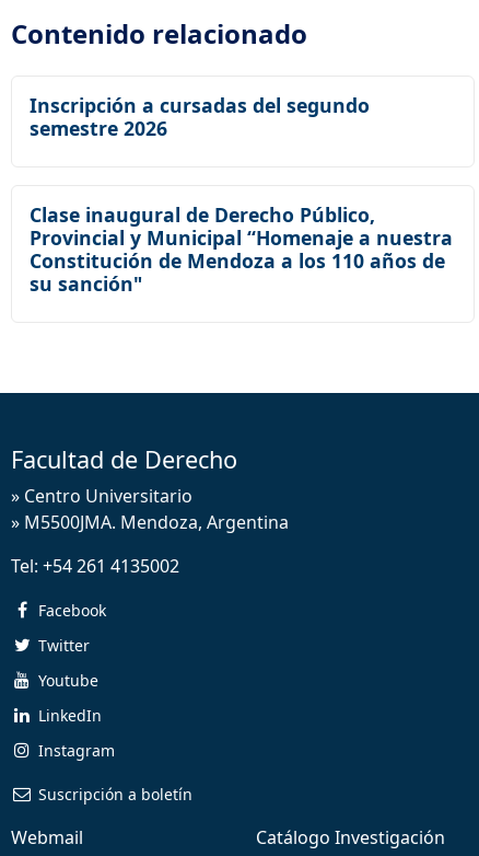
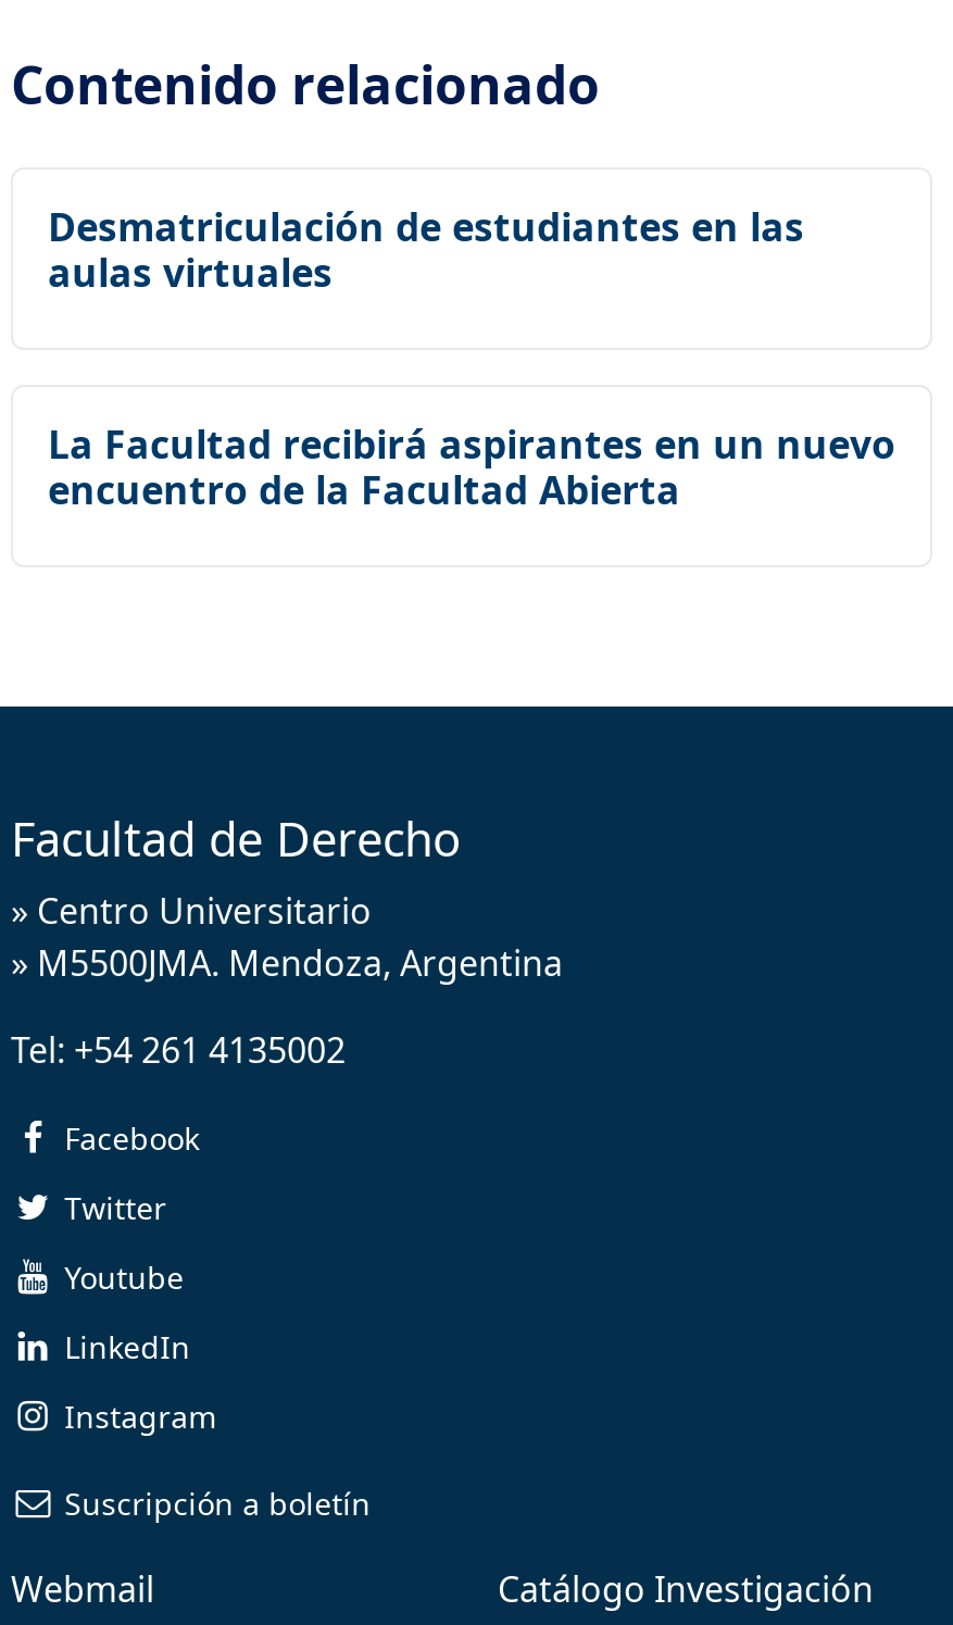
[30,92,370,141] Inscripción a cursadas del segundo | semestre 2026 -> [48,199,804,297] Desmatriculación de estudiantes en las | aulas virtuales
[30,201,453,296] Clase inaugural de Derecho Público, | Provincial y Municipal “Homenaje a nuestra | Constitución de Mendoza a los 110 años de | su sanción" -> [48,417,895,515] La Facultad recibirá aspirantes en un nuevo | encuentro de la Facultad Abierta

